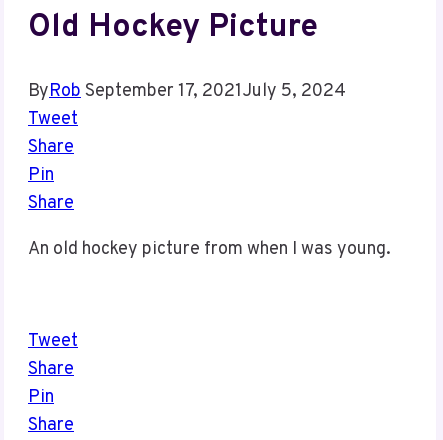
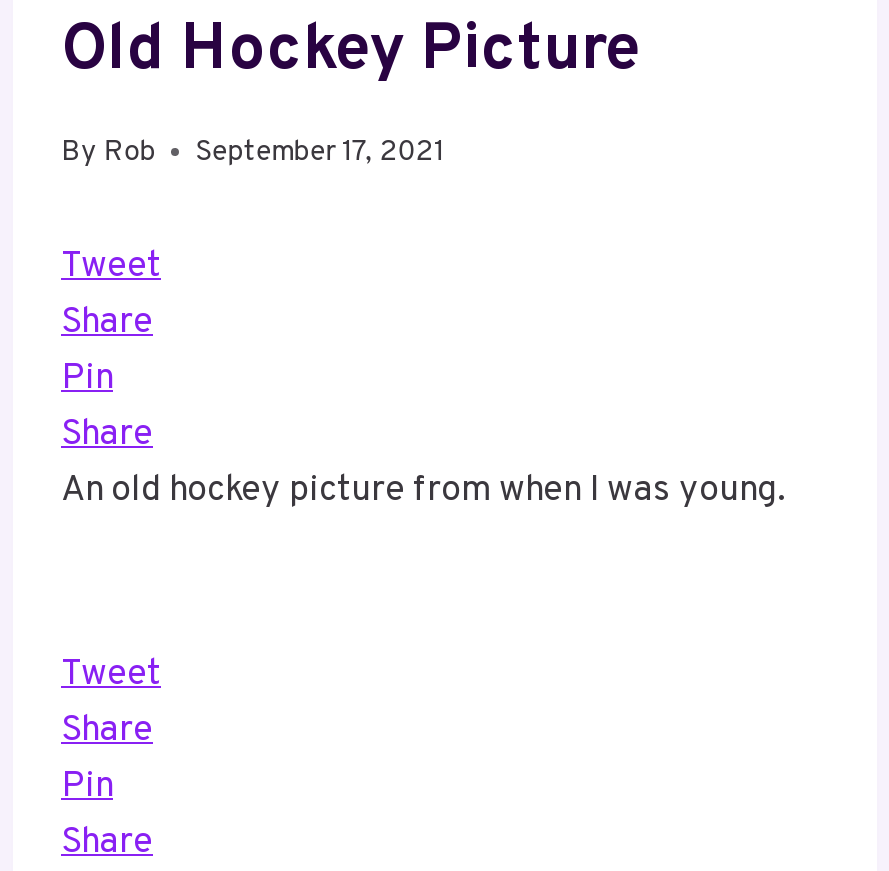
[28,80,346,103] ByRob September 17, 2021July 5, 2024 -> [61,134,443,172] By Rob | September 17, 2021

